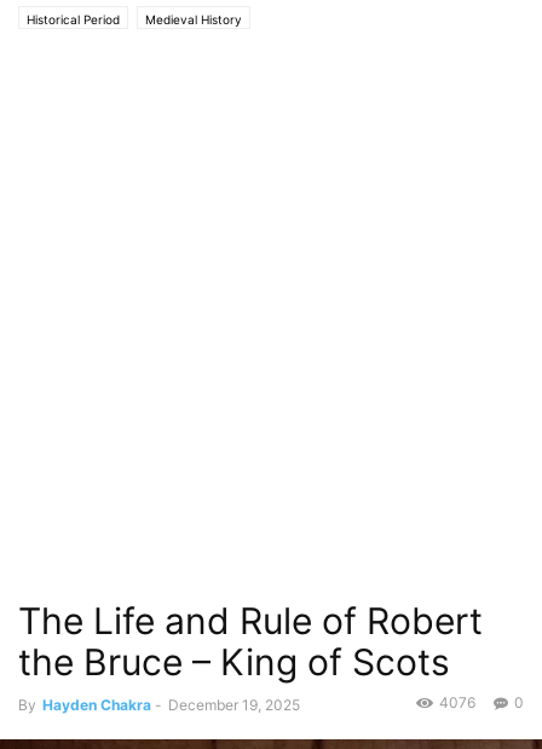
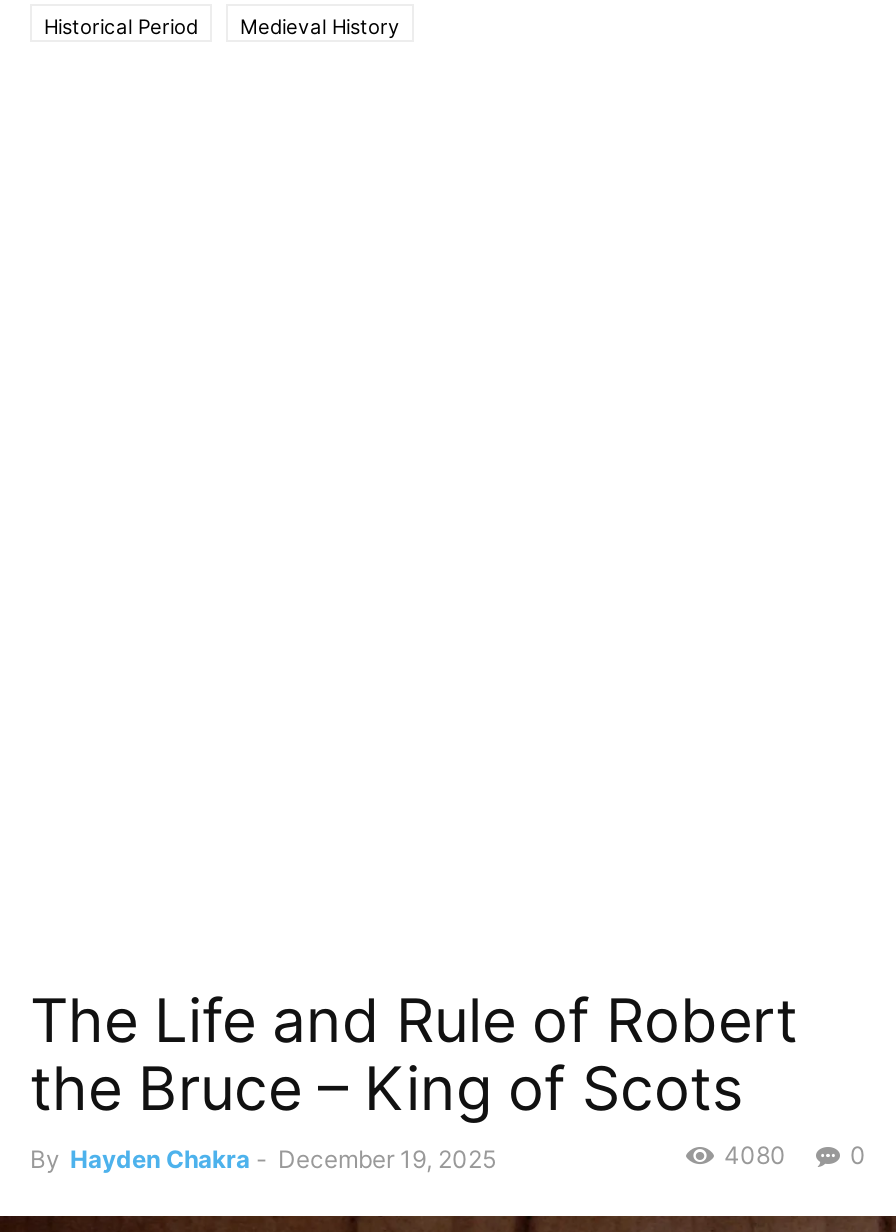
[439,693,475,711] 4076 -> [724,1140,786,1170] 4080

